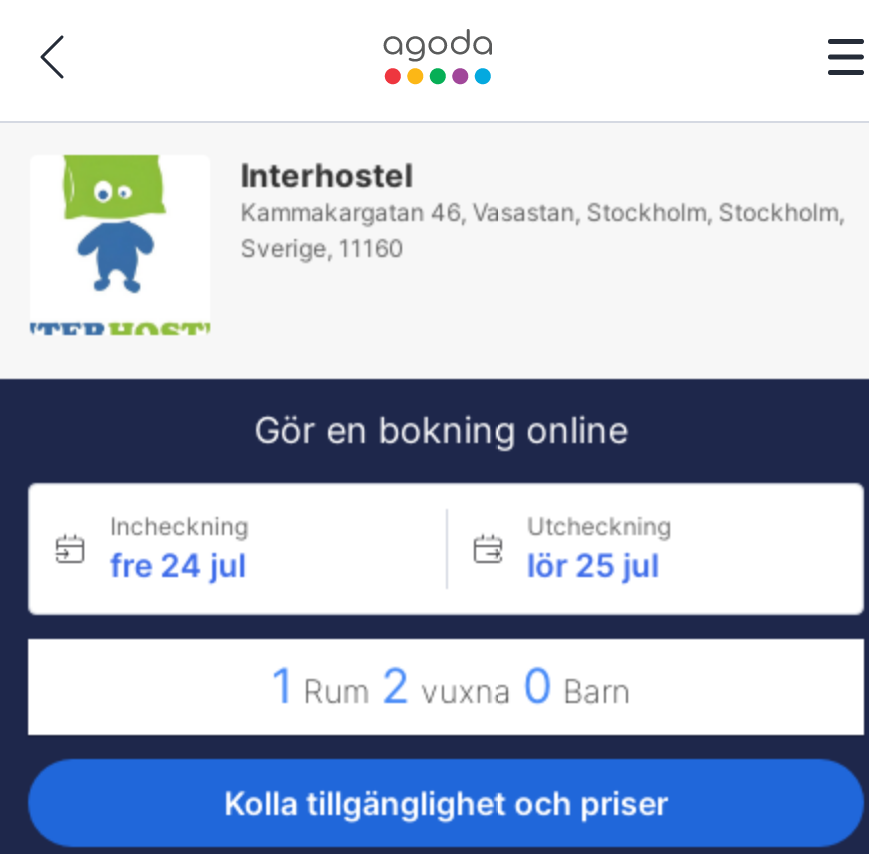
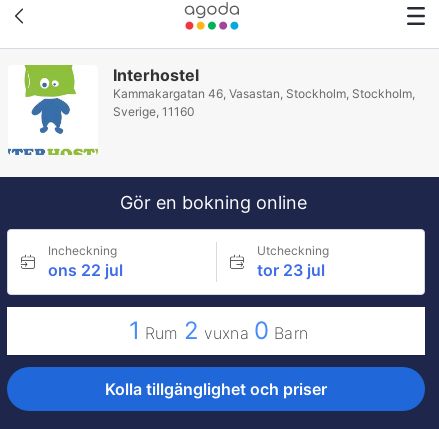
[110,545,246,585] fre 24 jul -> [48,260,123,280] ons 22 jul
[527,545,659,585] lör 25 jul -> [256,260,324,280] tor 23 jul

